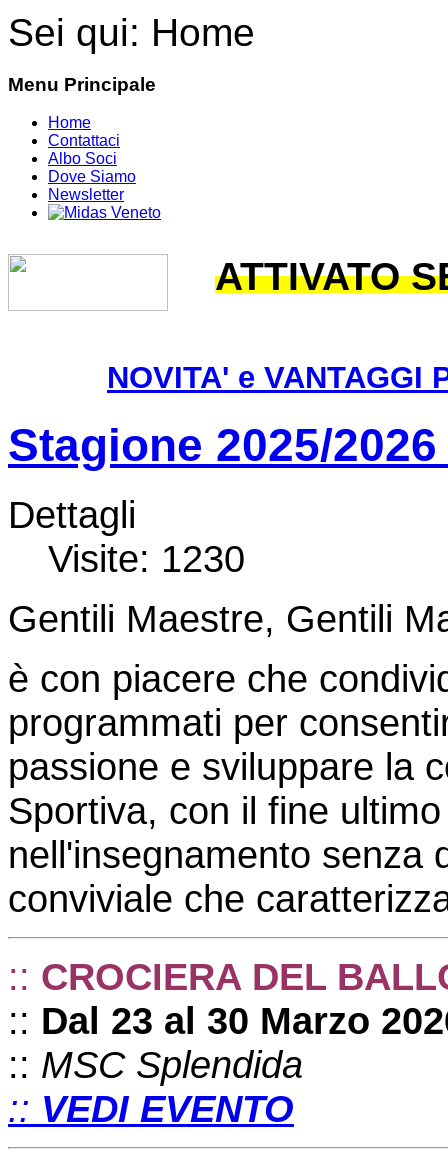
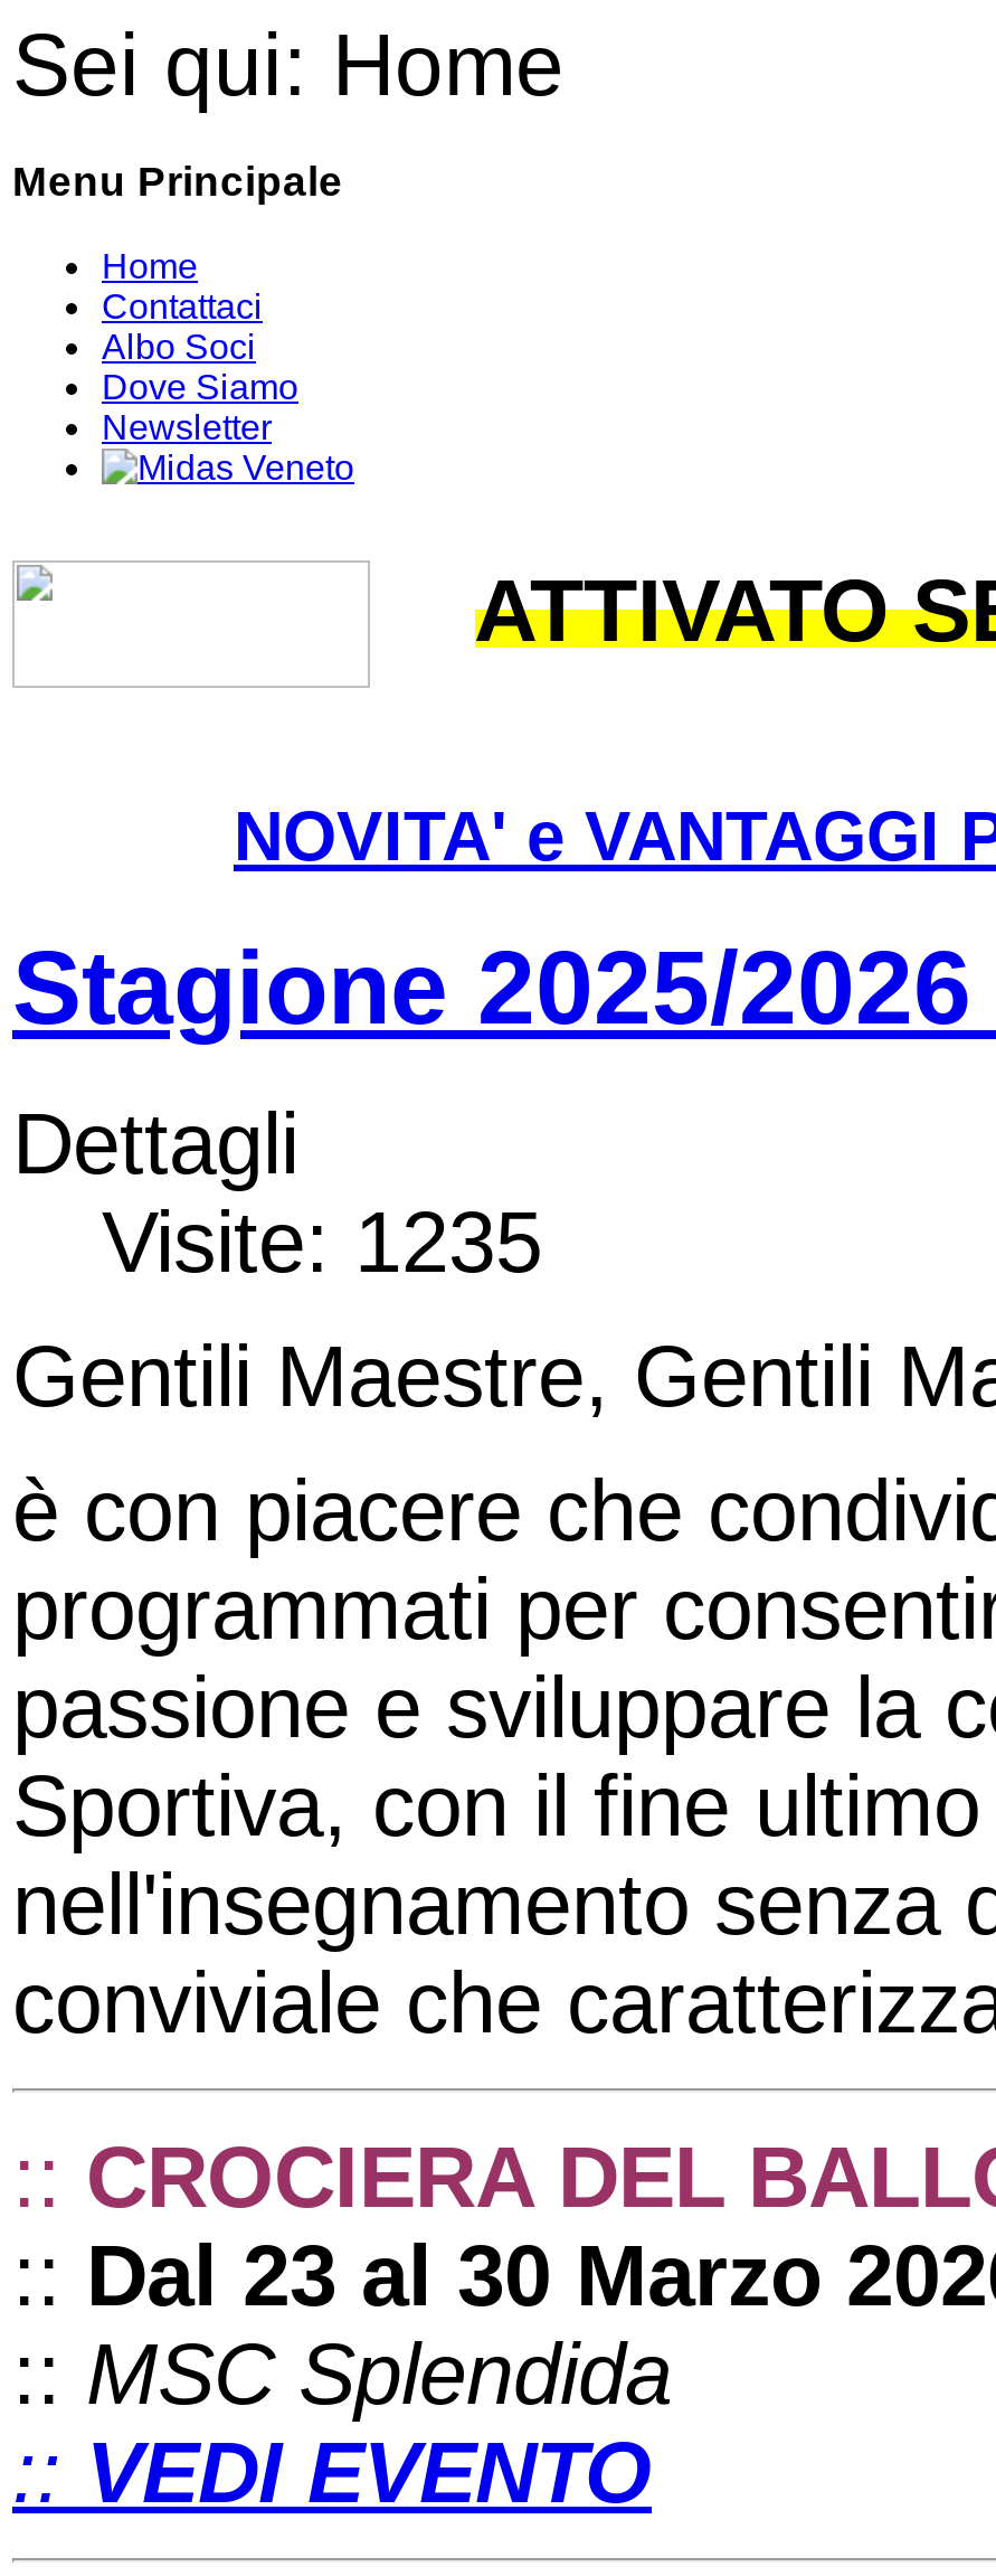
[48,537,245,580] Visite: 1230 -> [102,1194,542,1290] Visite: 1235

